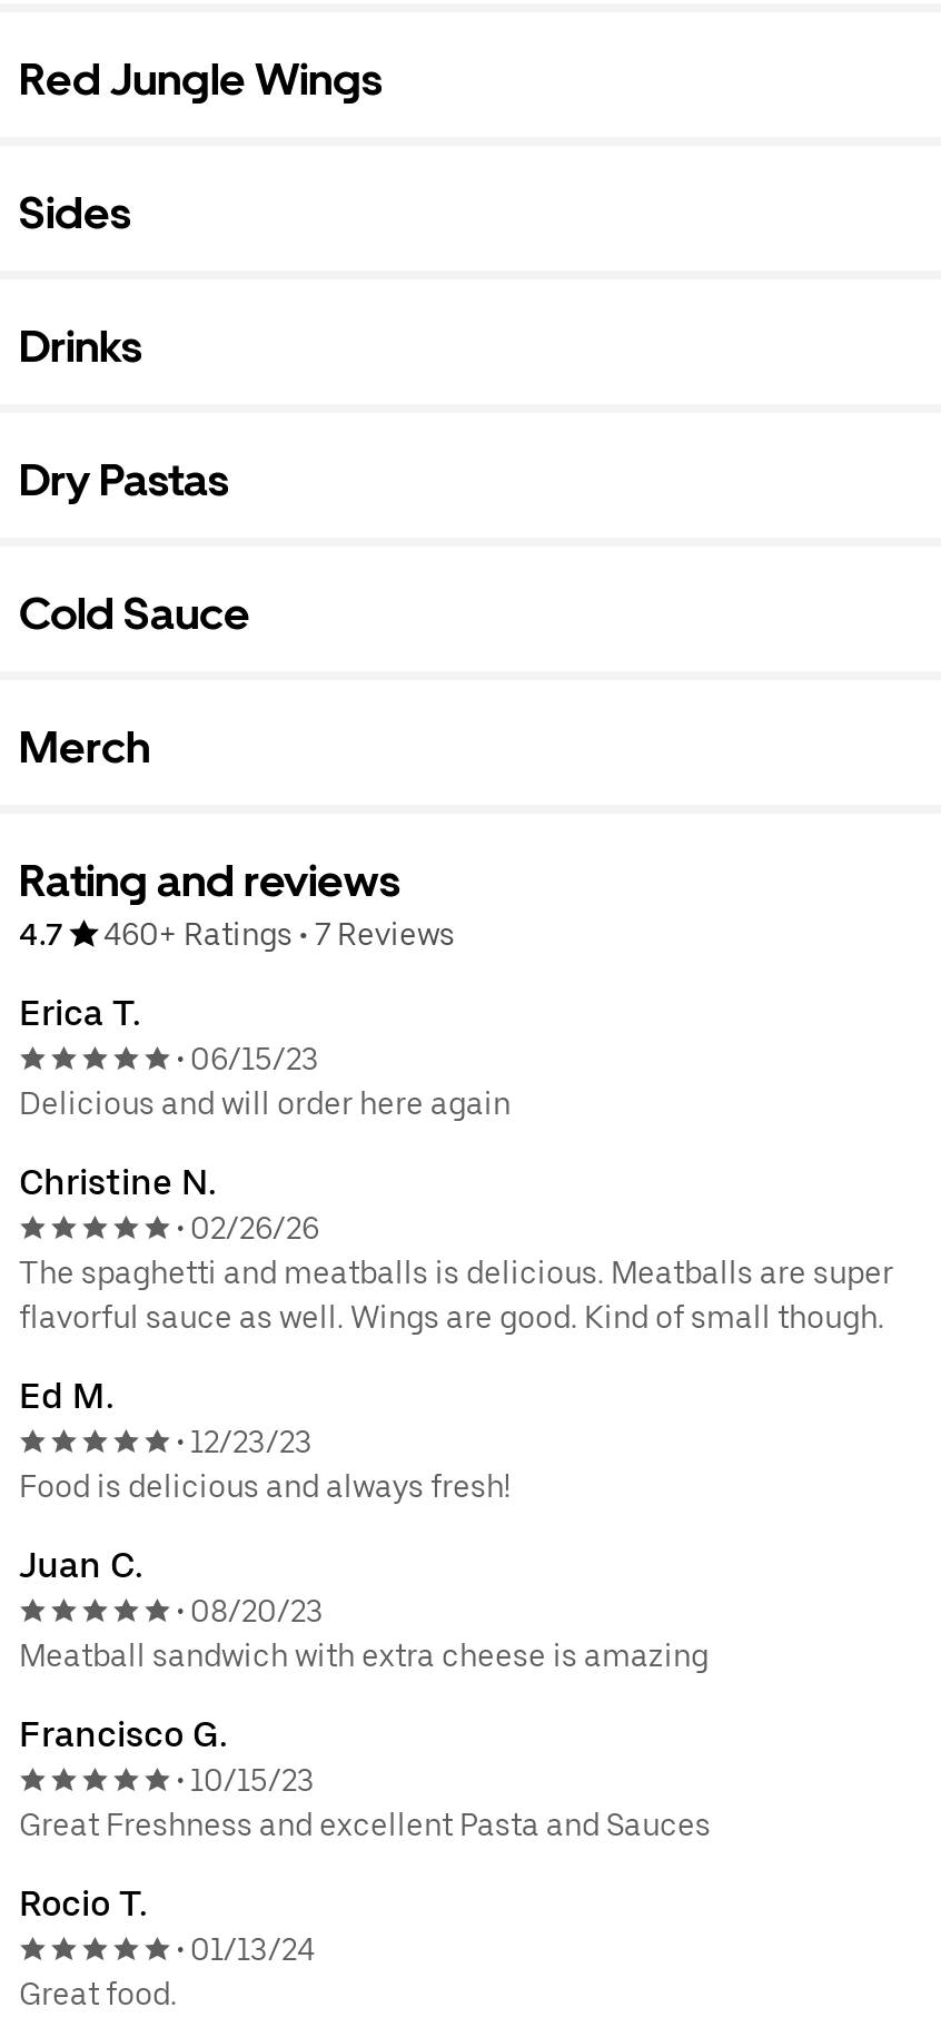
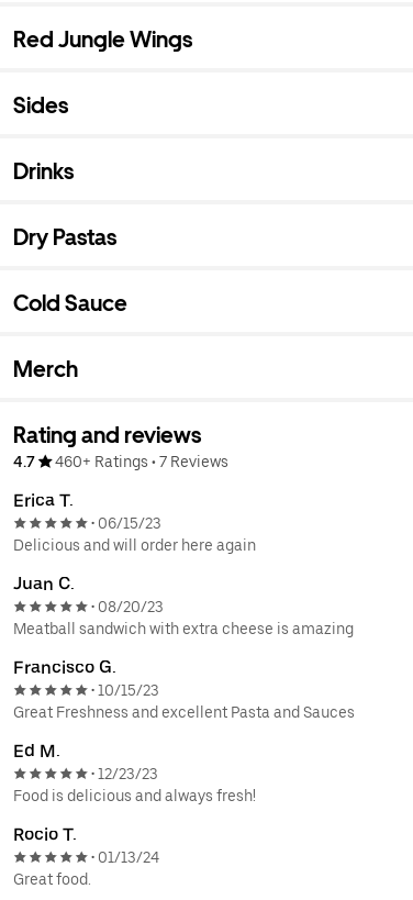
[19,1161,893,1335] Christine N. | • 02/26/26 | The spaghetti and meatballs is delicious. Meatballs are super | flavorful sauce as well. Wings are good. Kind of small though. -> none
moved [19,1375,511,1504] -> [13,741,256,805]: Ed M. | • 12/23/23 | Food is delicious and always fresh!
moved [19,1544,711,1843] -> [13,574,355,721]: Juan C. | • 08/20/23 | Meatball sandwich with extra cheese is amazing | Francisco G. | • 10/15/23 | Great Freshness and excellent Pasta and Sauces

